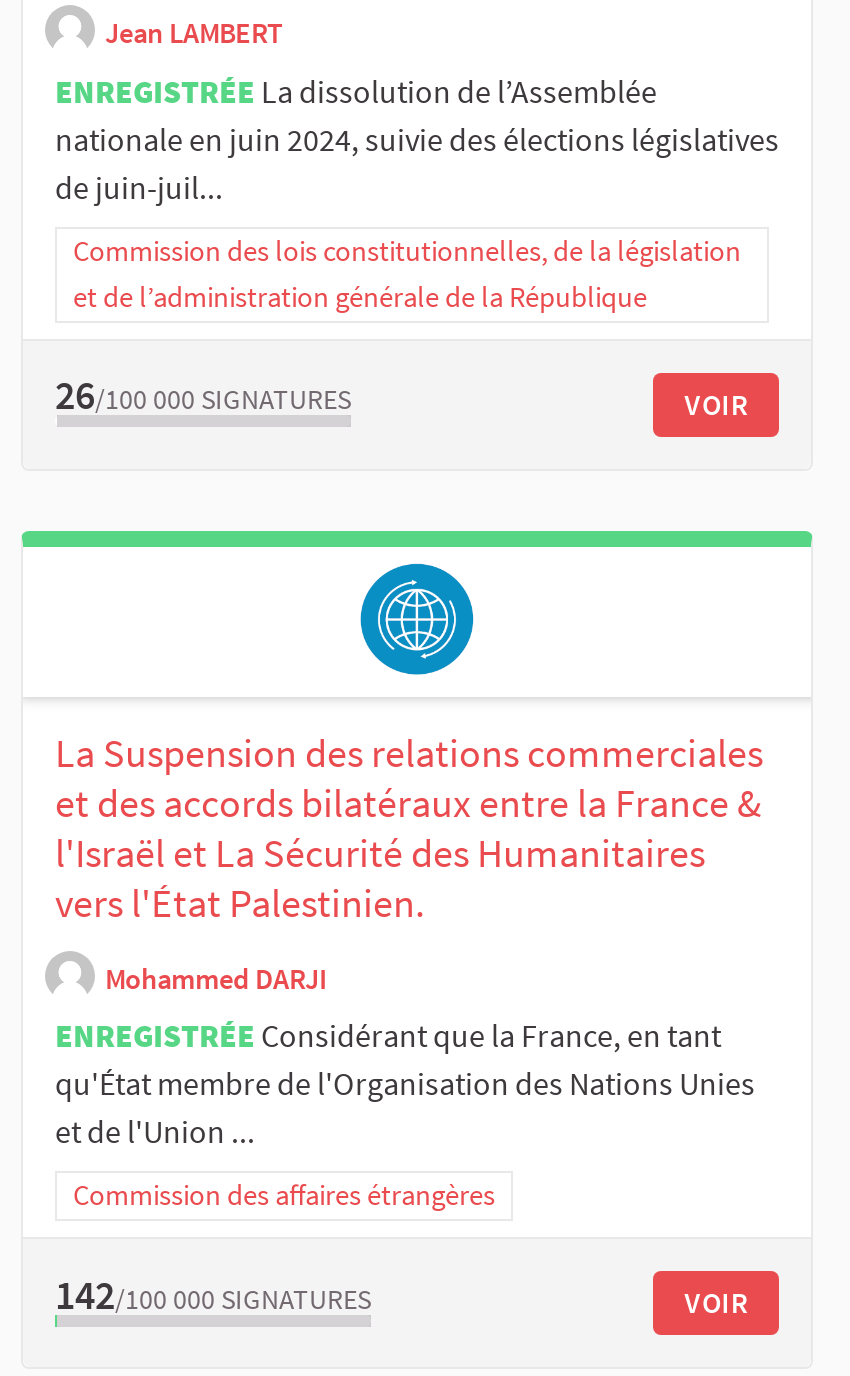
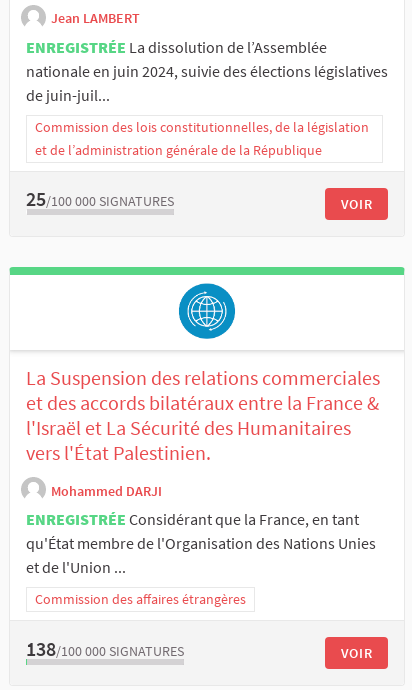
[55,369,351,419] 26/100 000 SIGNATURES -> [26,186,174,211] 25/100 000 SIGNATURES
[55,1269,371,1319] 142/100 000 SIGNATURES -> [26,636,184,661] 138/100 000 SIGNATURES

